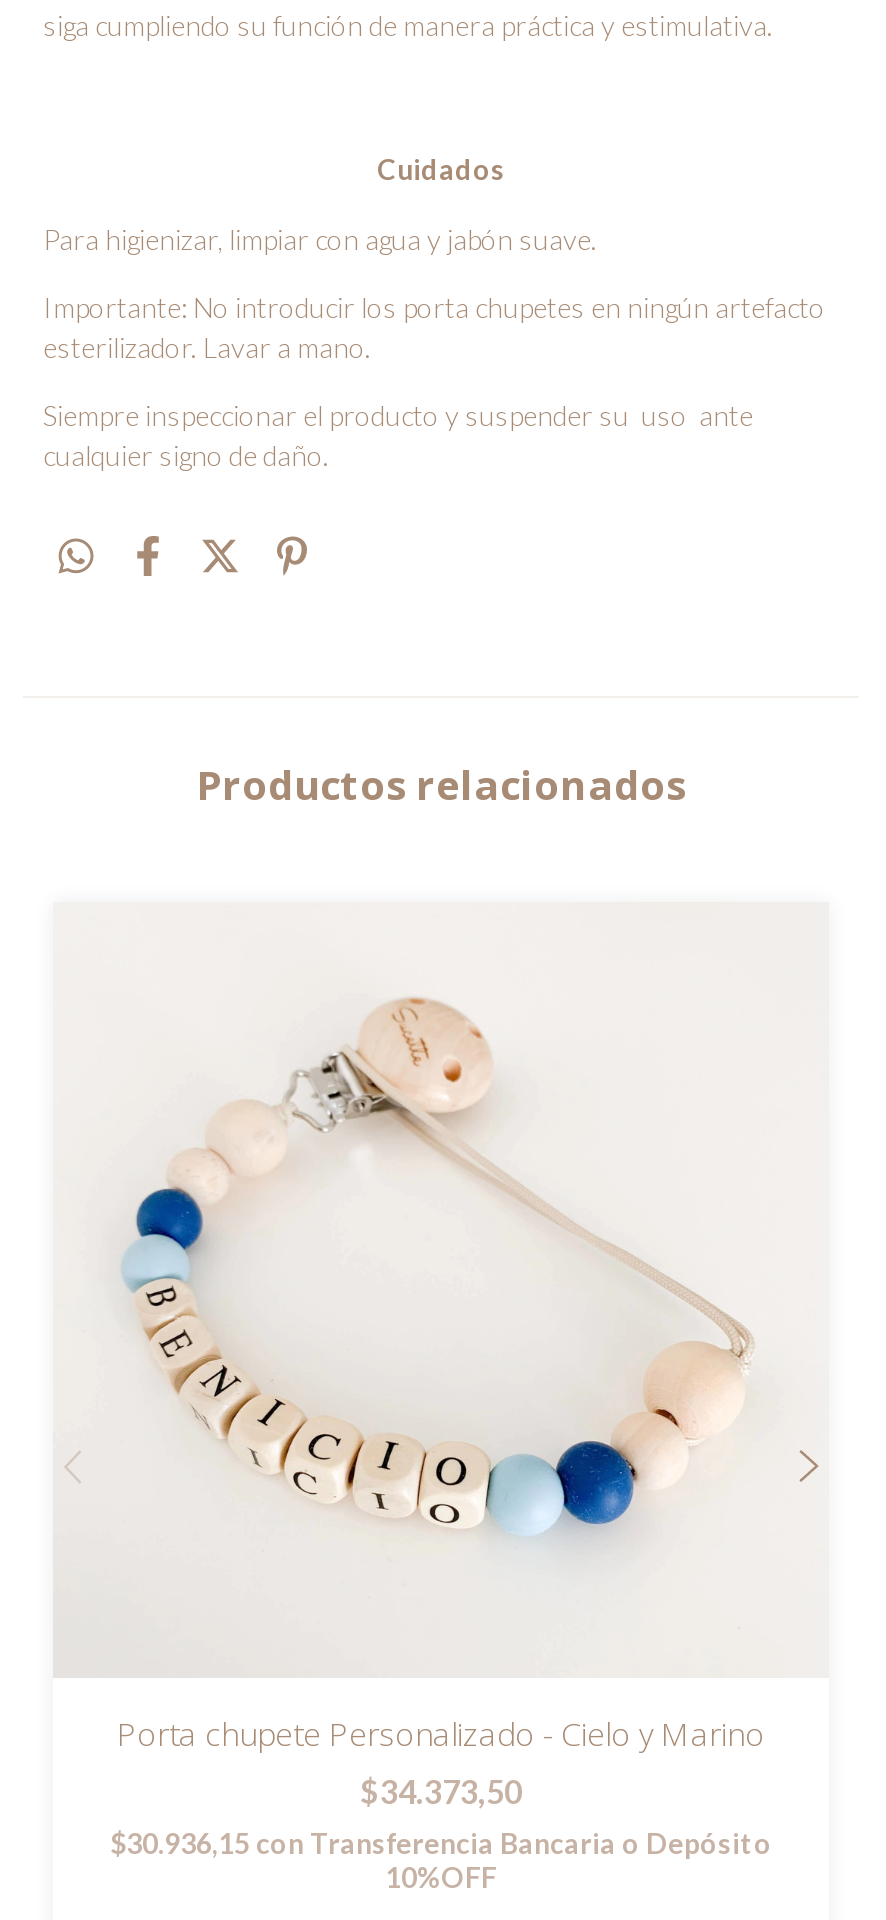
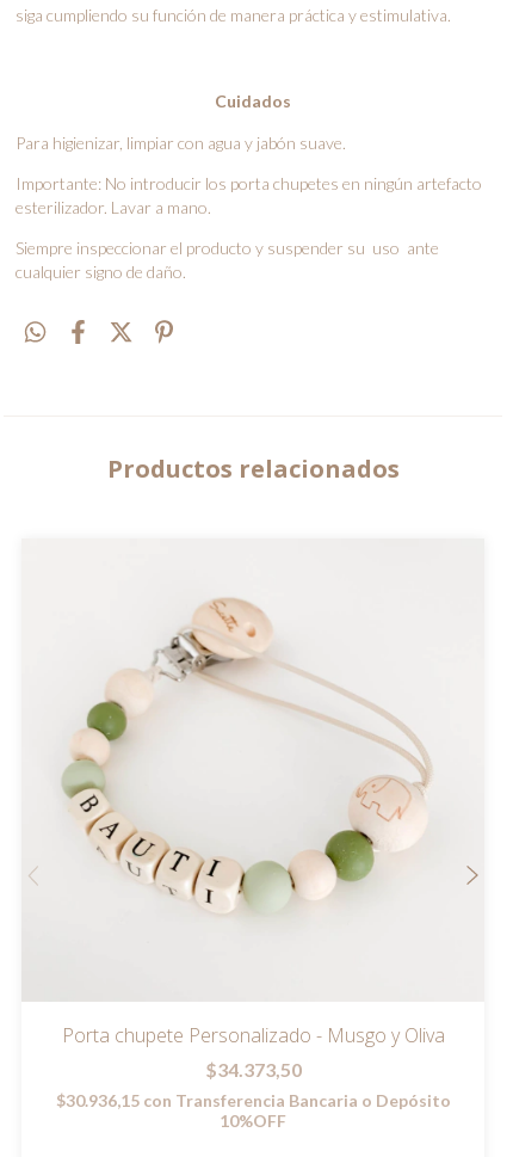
[119,996,755,1552] [image] -> [61,596,439,927] [image]
[117,1711,765,1755] Porta chupete Personalizado - Cielo y Marino -> [61,1022,444,1048] Porta chupete Personalizado - Musgo y Oliva

